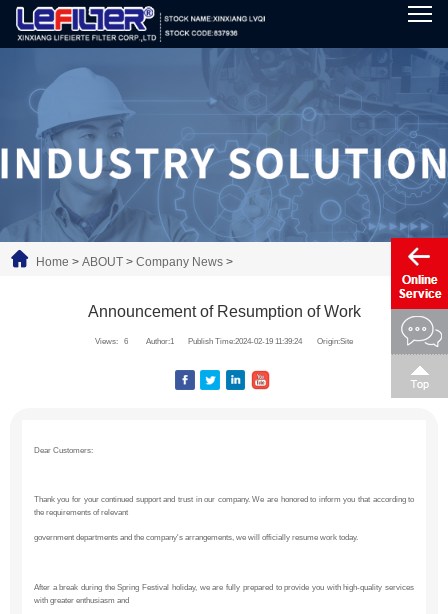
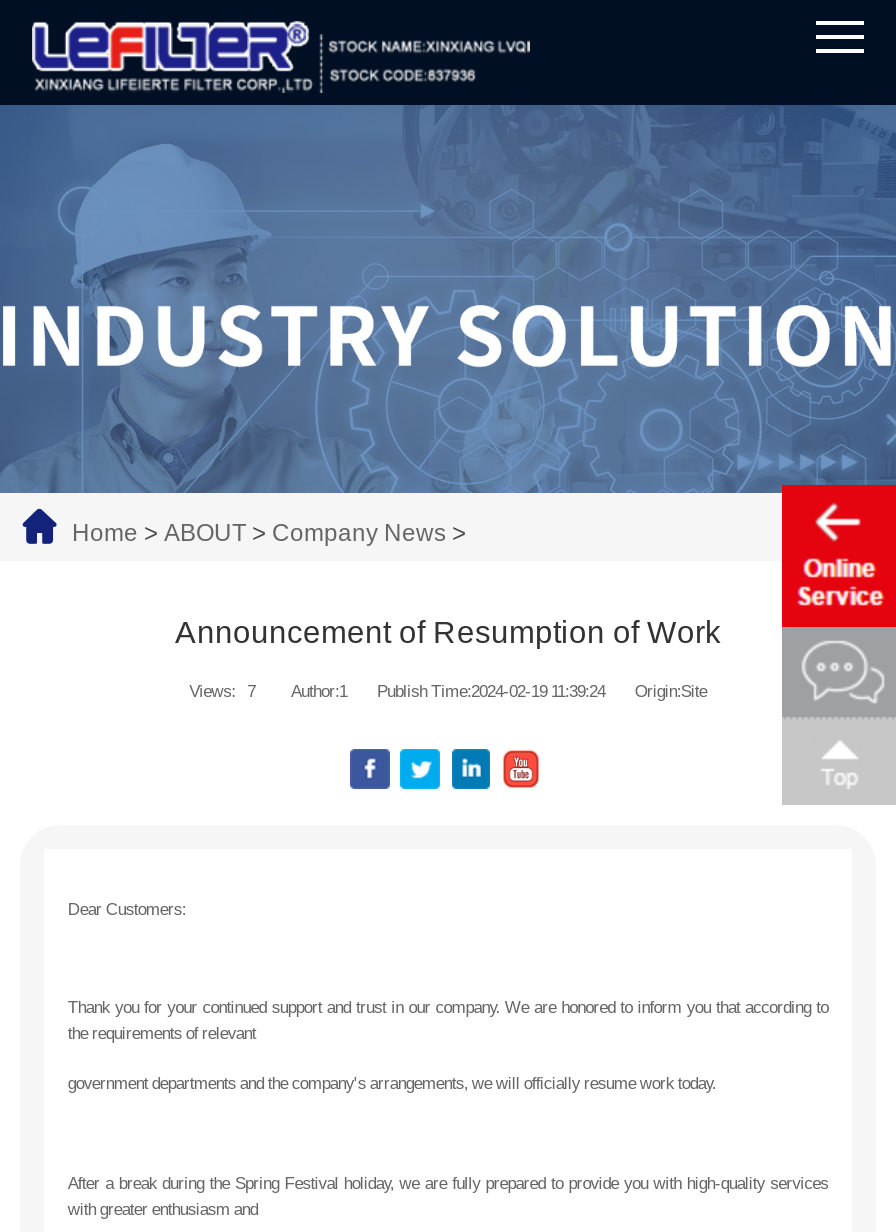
[95,336,353,346] Views: 6 Author:1 Publish Time:2024-02-19 11:39:24 Origin:Site -> [189,681,707,701] Views: 7 Author:1 Publish Time:2024-02-19 11:39:24 Origin:Site

